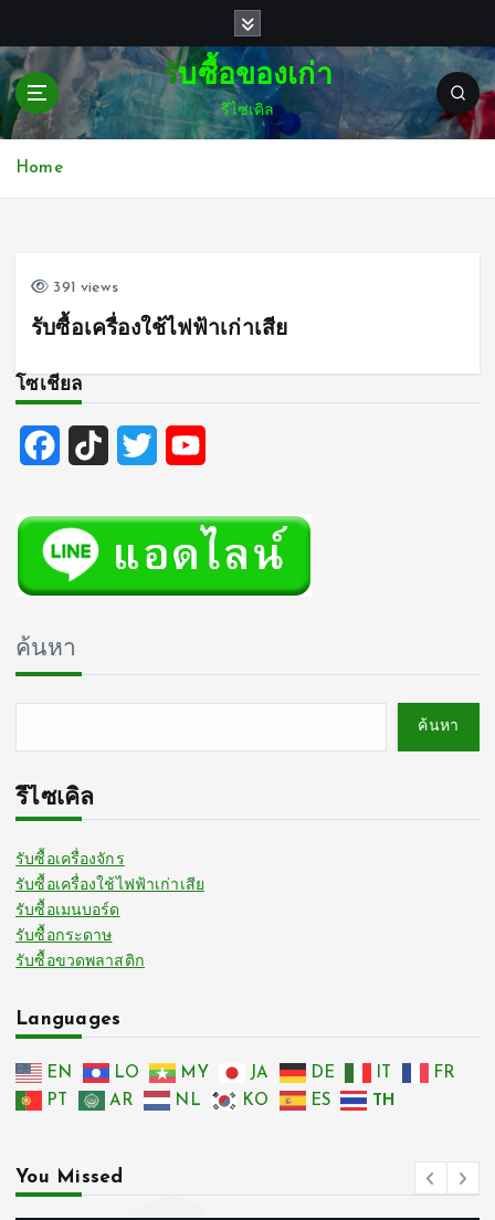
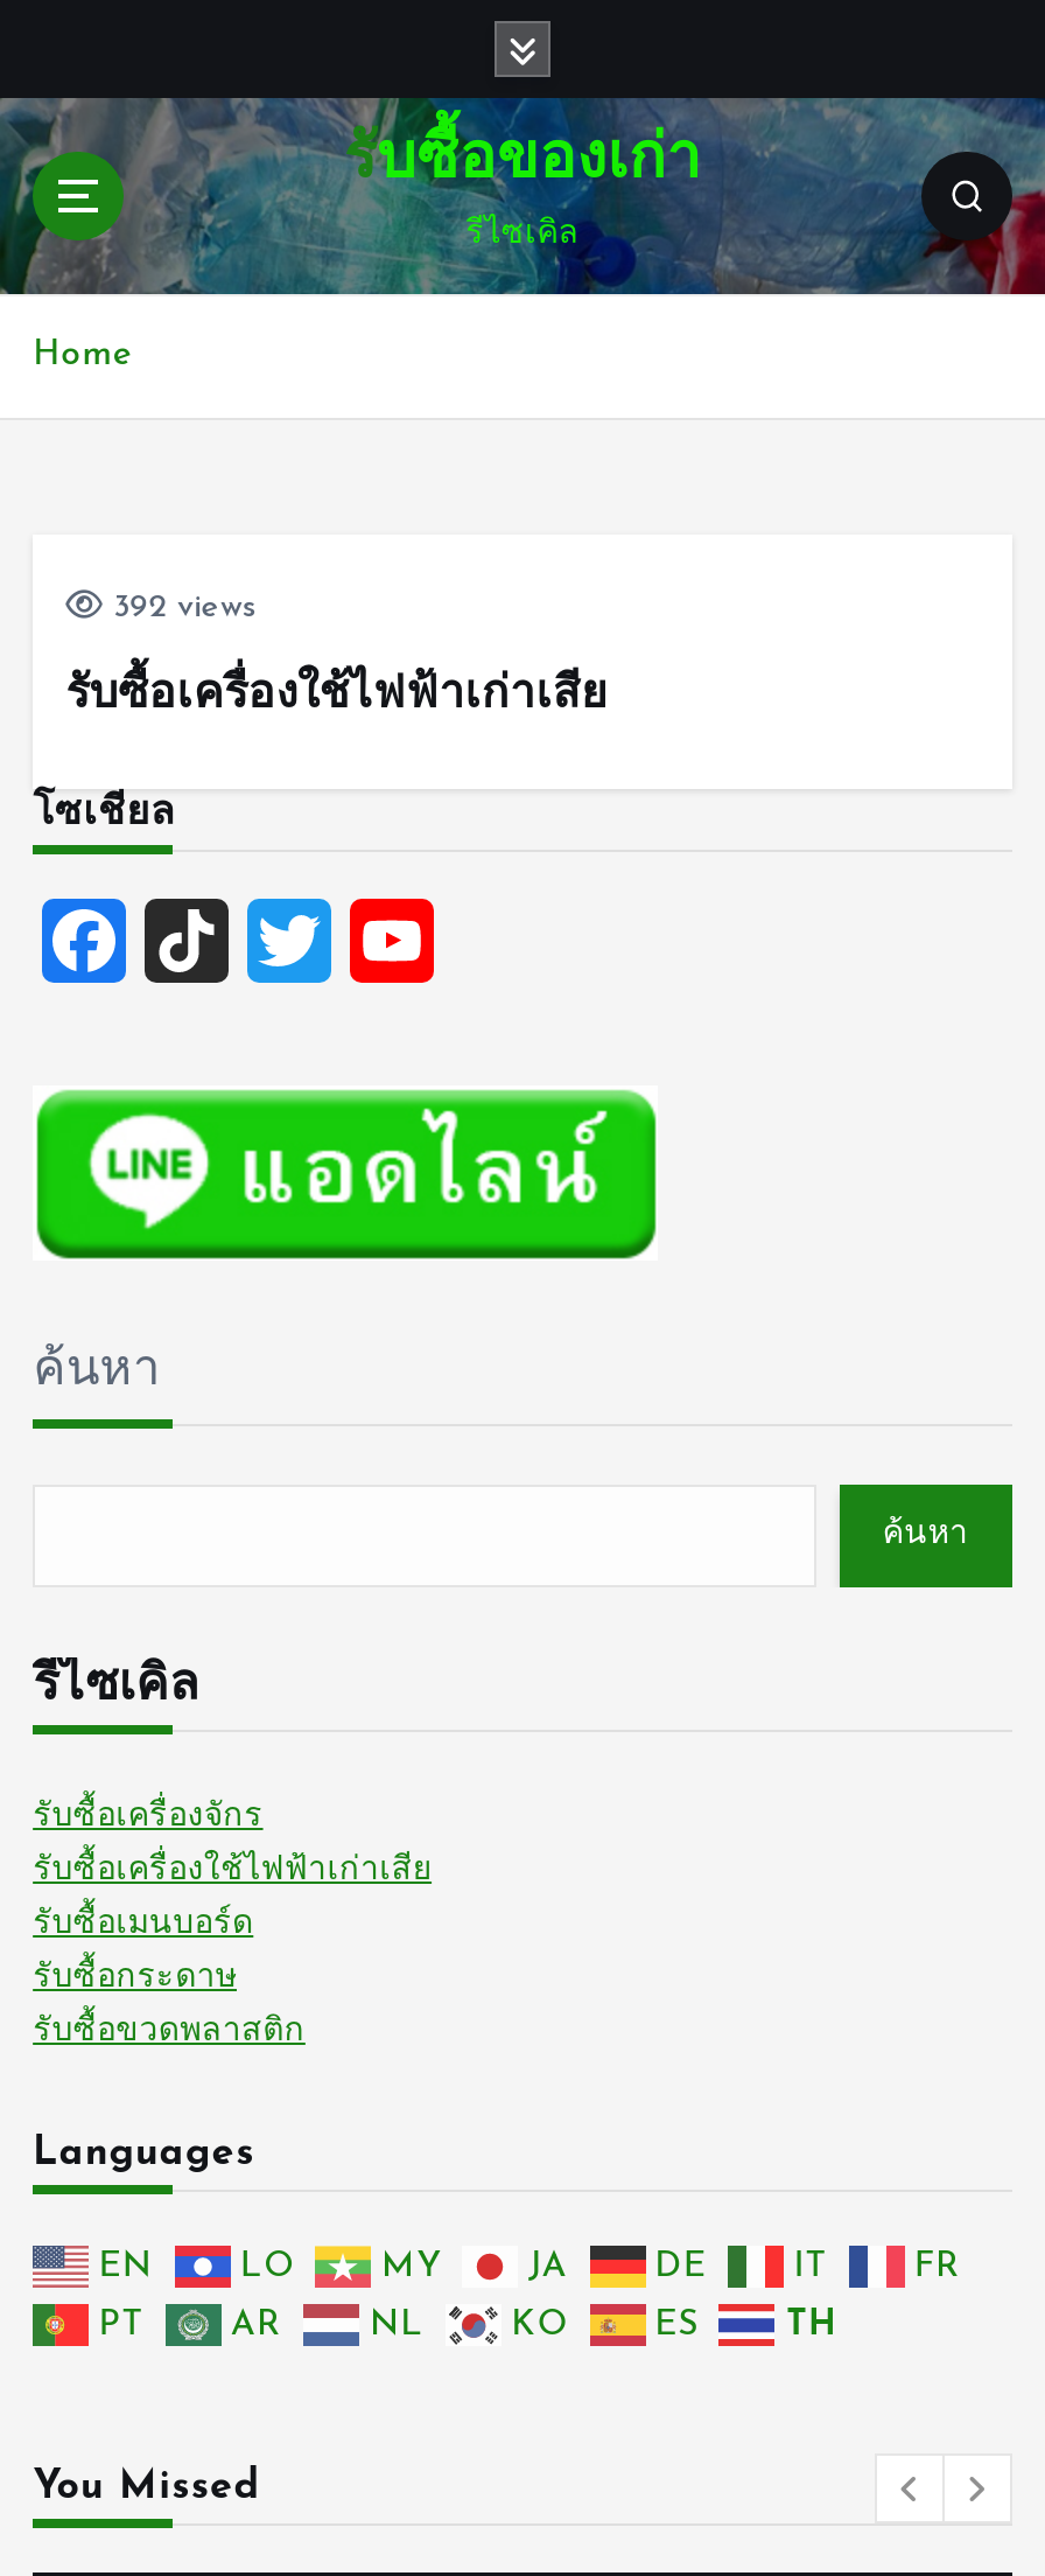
[49,279,118,296] 391 views -> [103,589,256,624] 392 views

